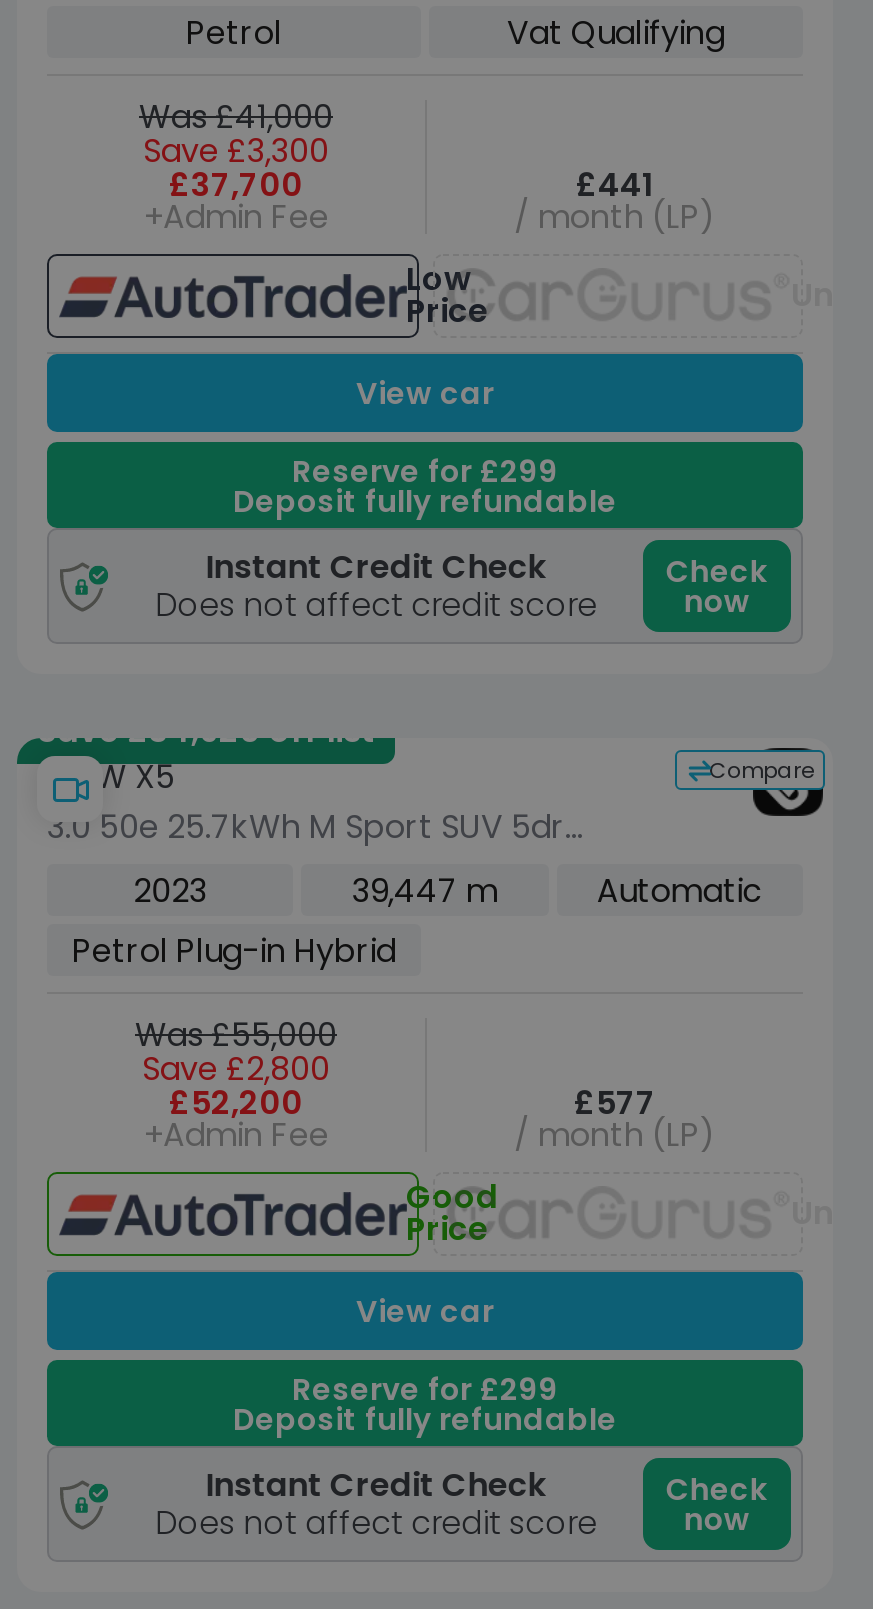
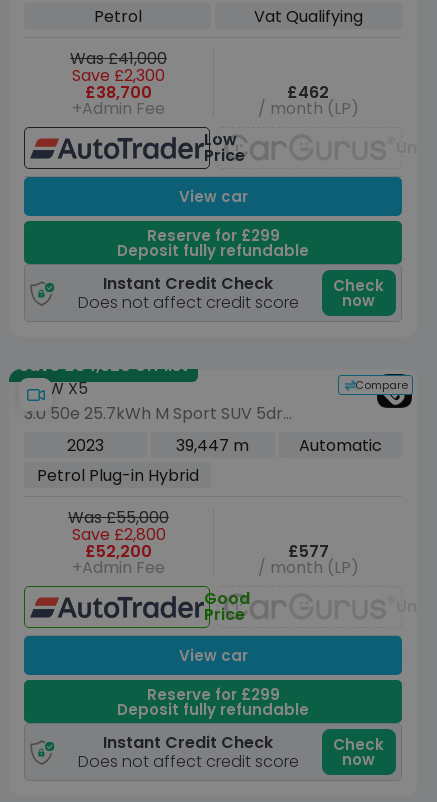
[143,128,329,174] Save £3,300 -> [72,64,165,87] Save £2,300
[169,162,303,208] £37,700 -> [85,81,152,104] £38,700
[576,162,654,208] £441 -> [287,81,329,104] £462

